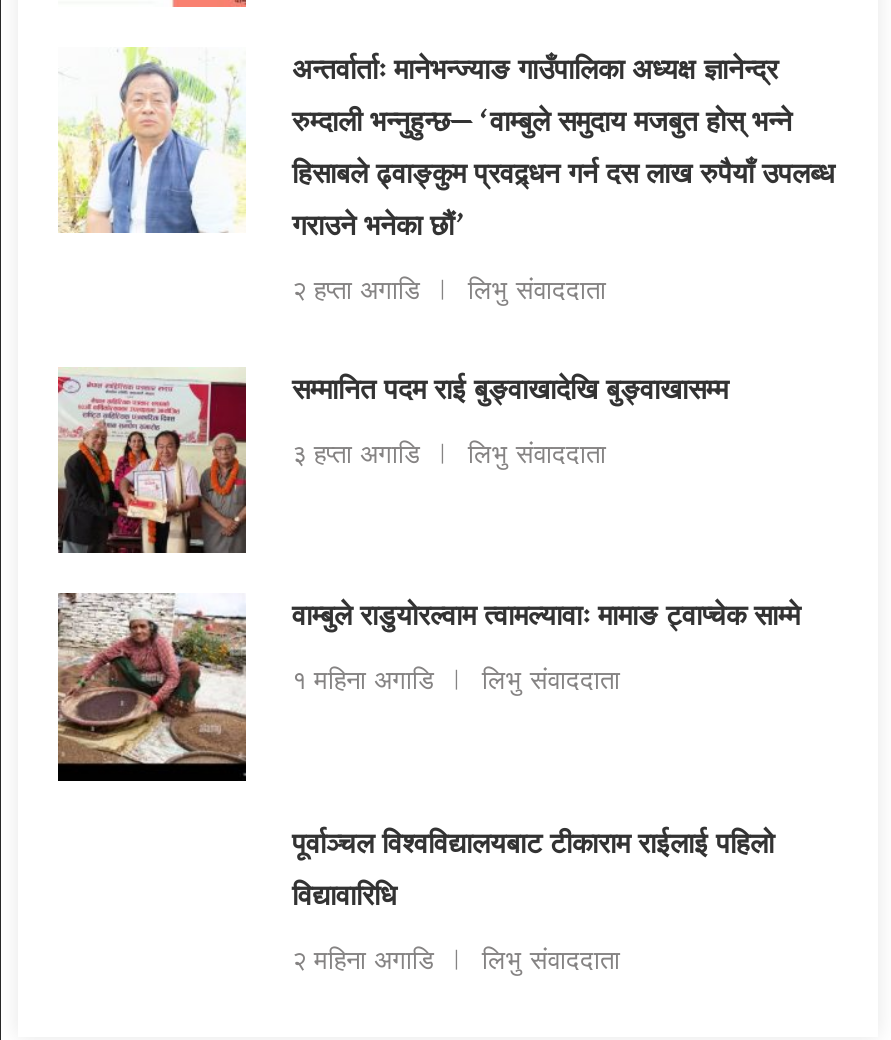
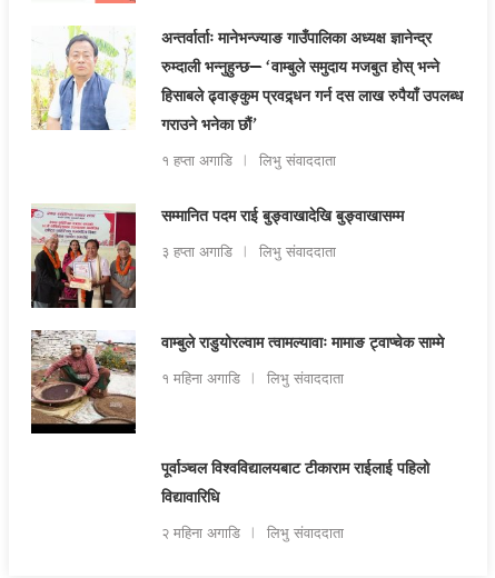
[292,270,606,312] २ हप्ता अगाडि लिभु संवाददाता -> [161,150,336,173] १ हप्ता अगाडि लिभु संवाददाता

